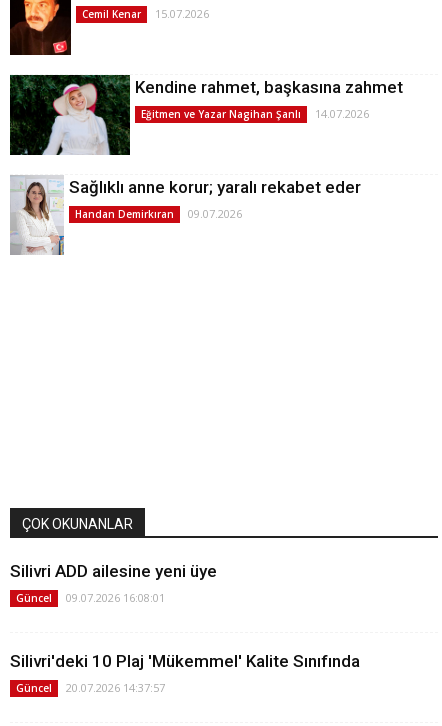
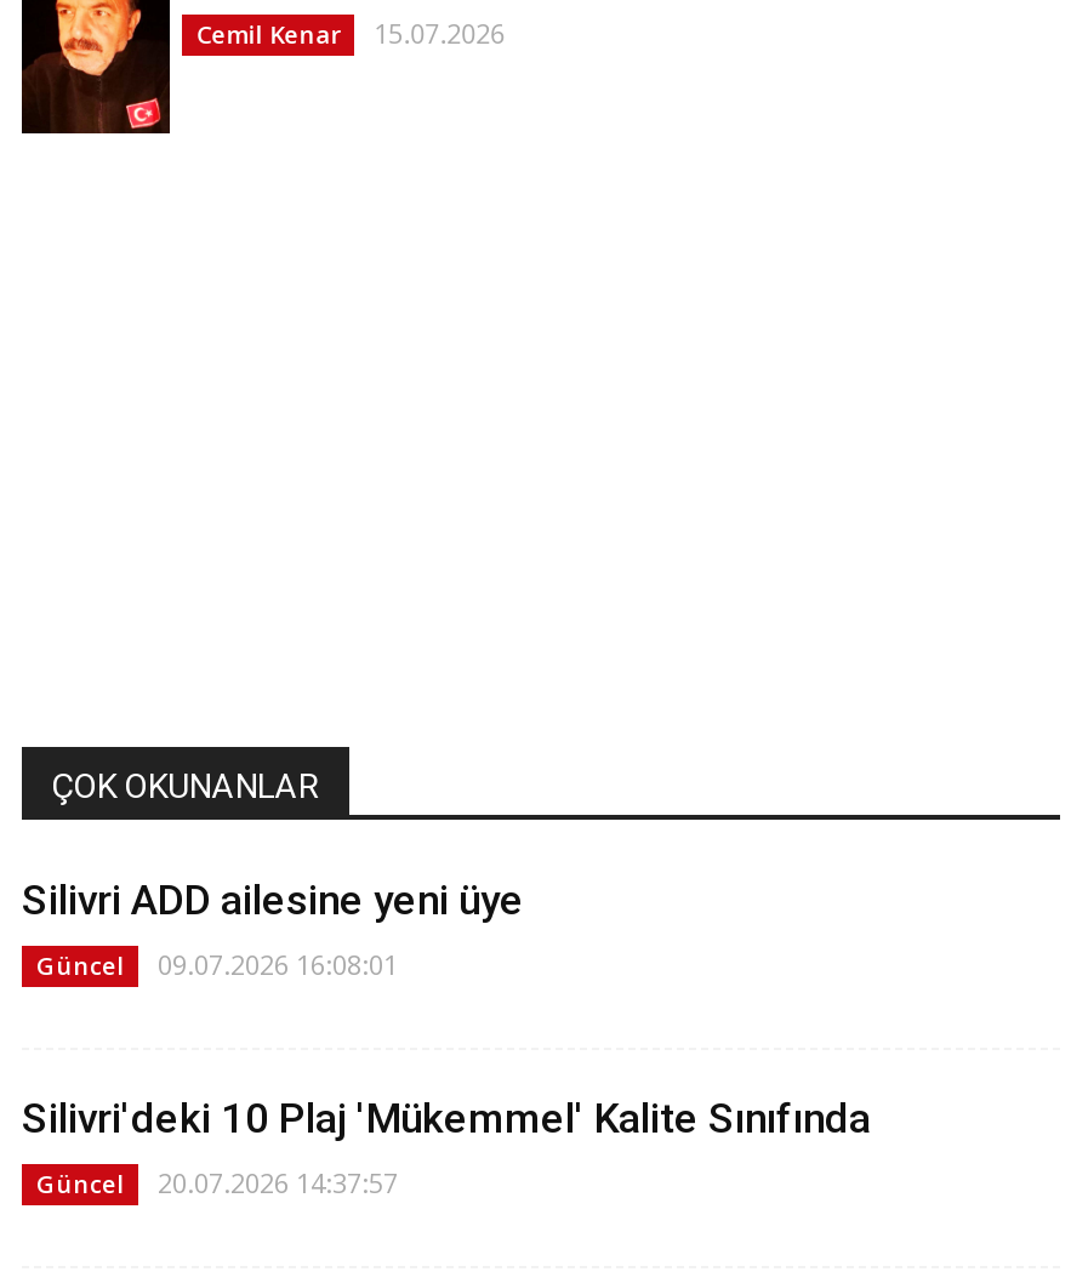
[9,74,403,156] [image] | Kendine rahmet, başkasına zahmet | Eğitmen ve Yazar Nagihan Şanlı | 14.07.2026 -> none
[10,175,361,255] [image] | Sağlıklı anne korur; yaralı rekabet eder | Handan Demirkıran | 09.07.2026 -> none

